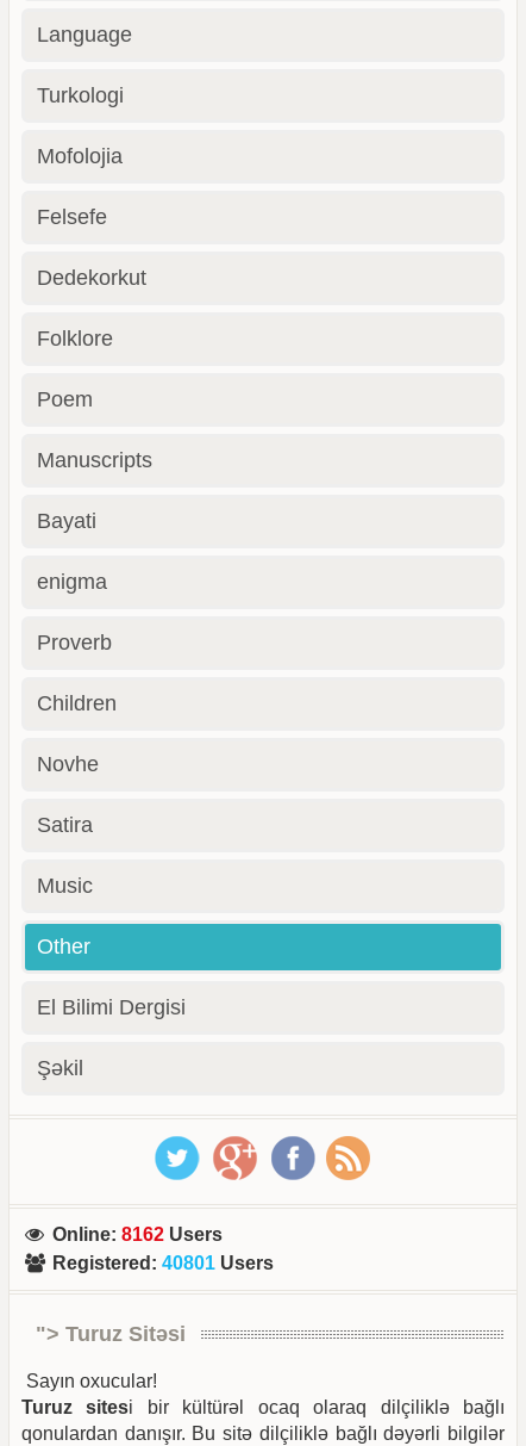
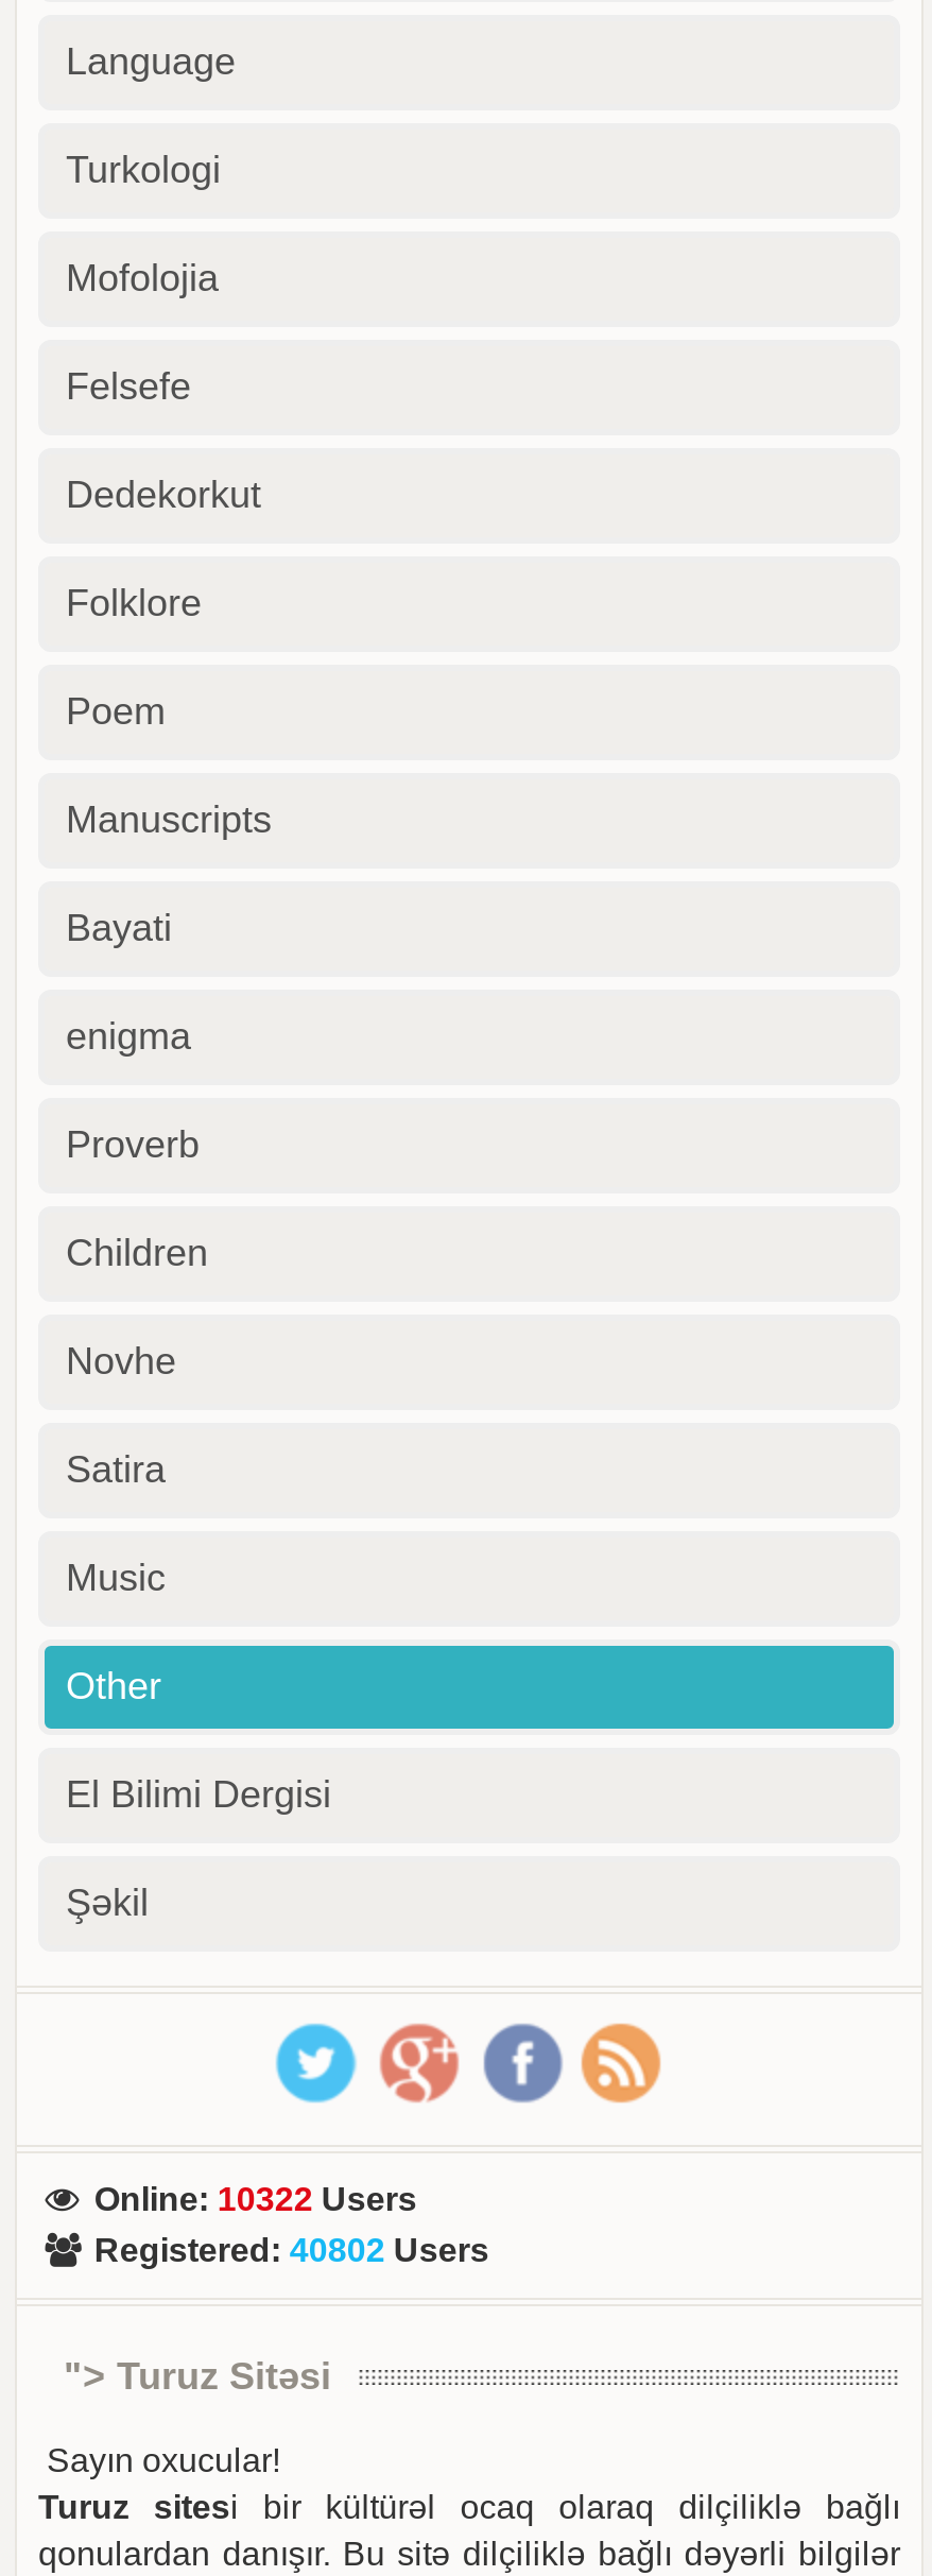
[53,1224,223,1244] Online: 8162 Users -> [94,2181,417,2217] Online: 10322 Users
[53,1253,274,1273] Registered: 40801 Users -> [94,2232,489,2268] Registered: 40802 Users

